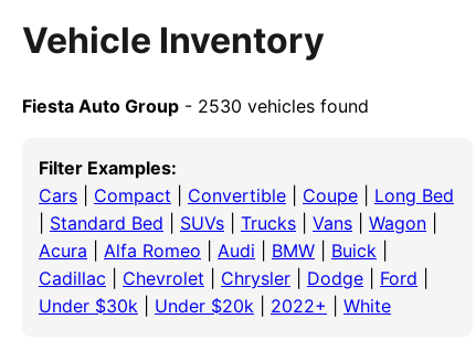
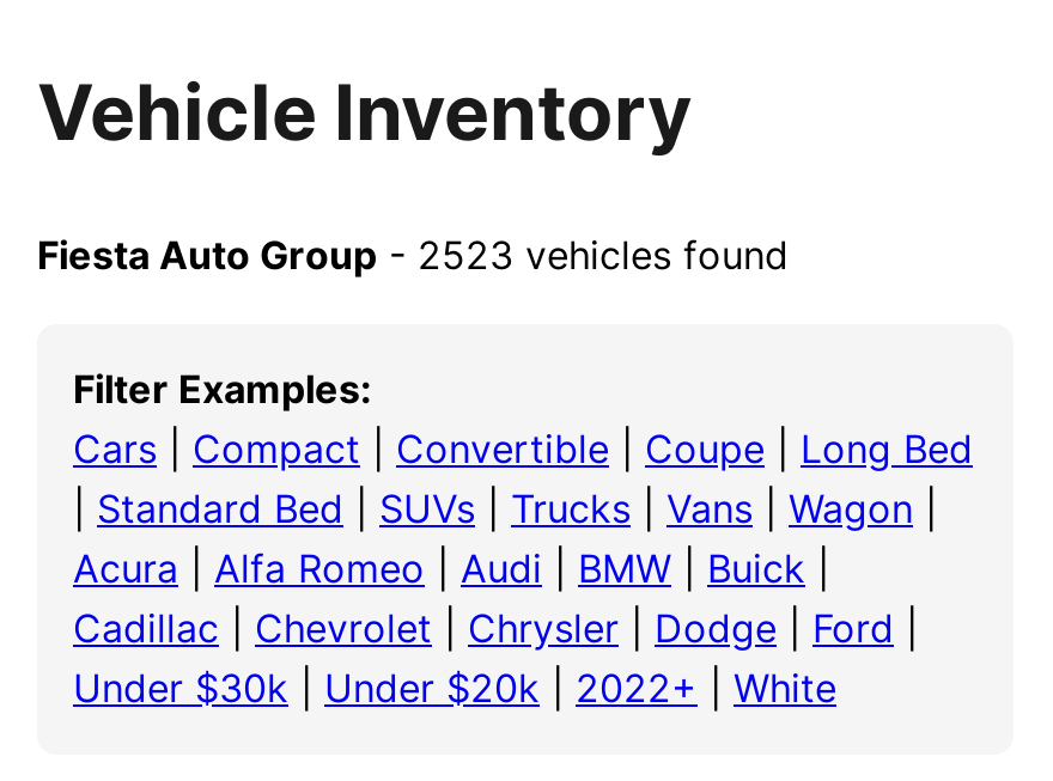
[22,95,369,117] Fiesta Auto Group - 2530 vehicles found -> [37,231,789,278] Fiesta Auto Group - 2523 vehicles found

